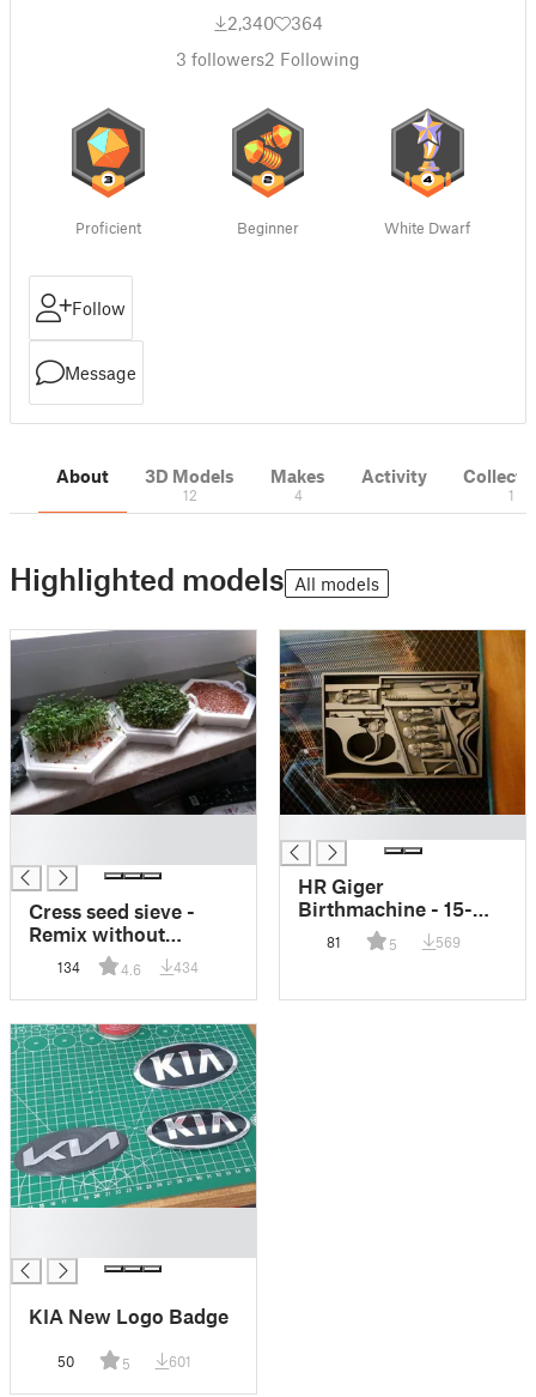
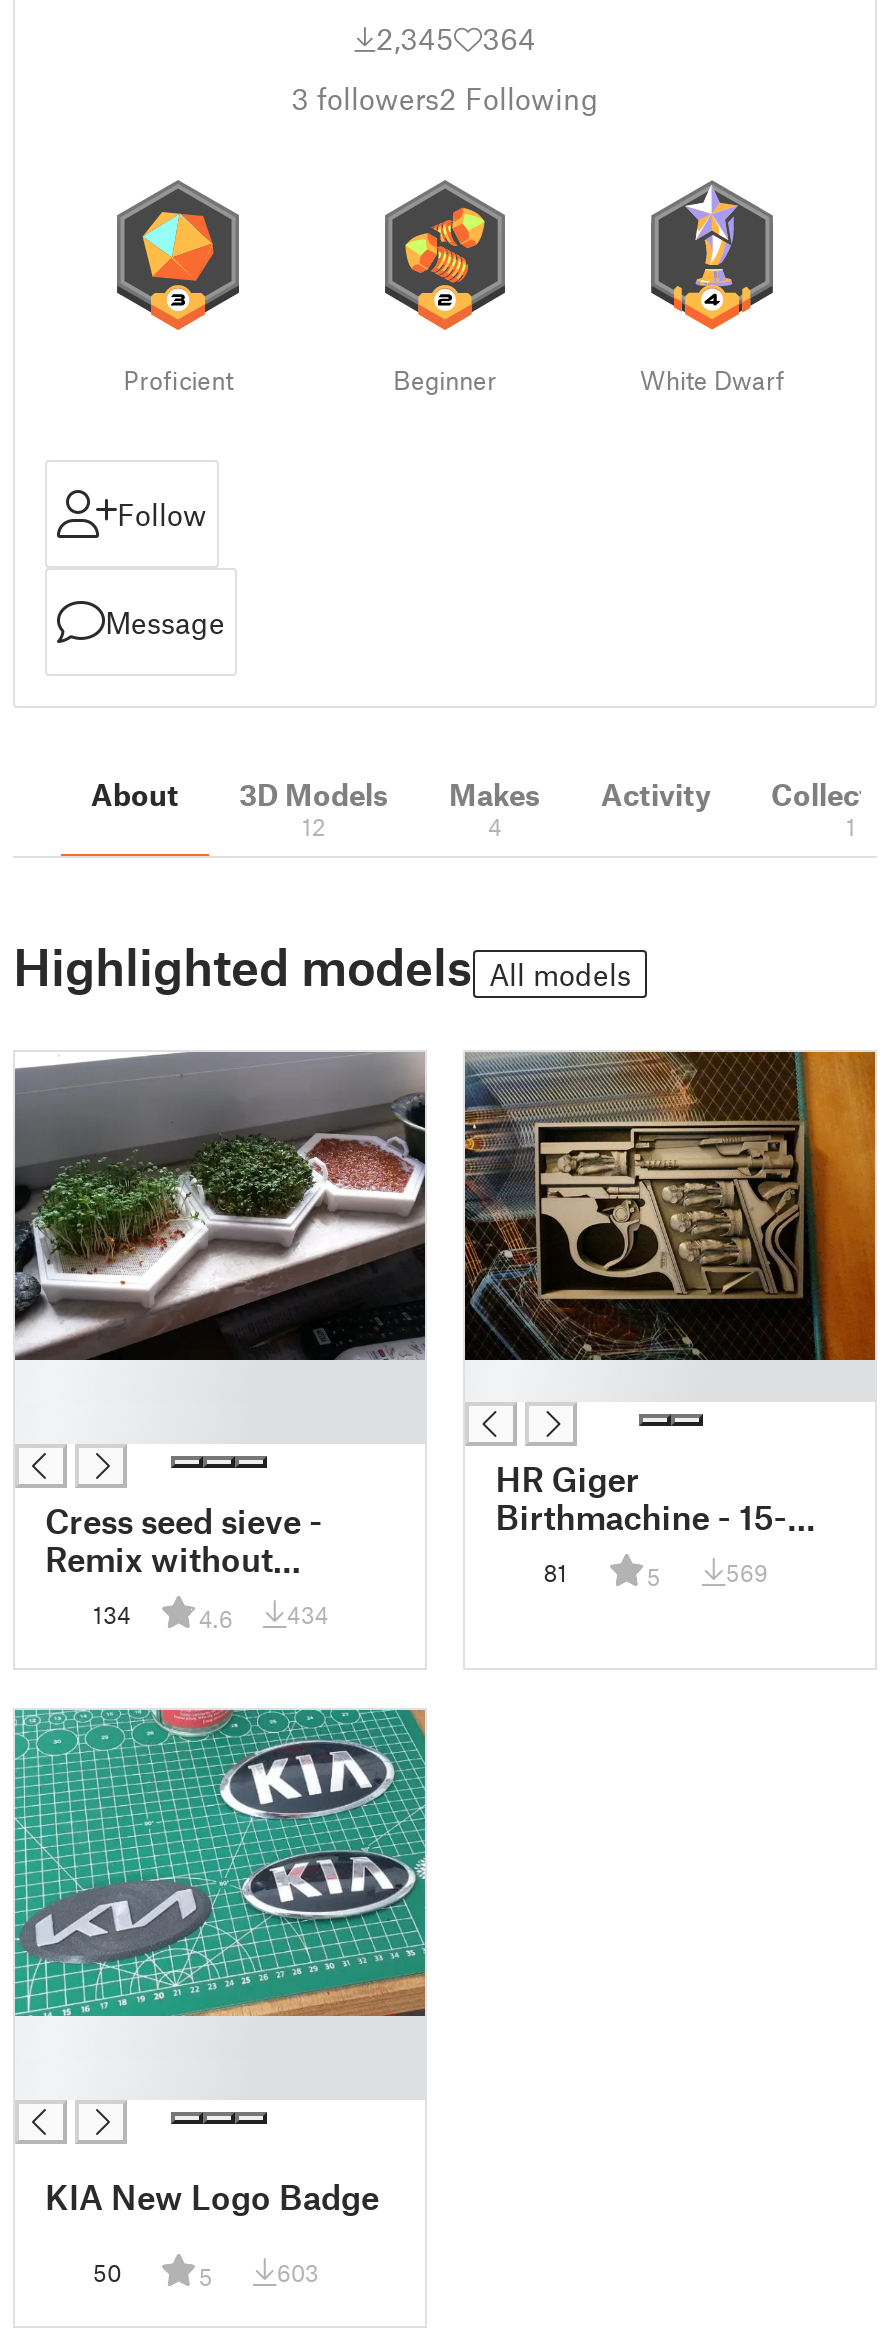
[227,12,322,34] 2,340 364 -> [376,20,536,56] 2,345 364
[169,1352,192,1369] 601 -> [277,2258,319,2286] 603

